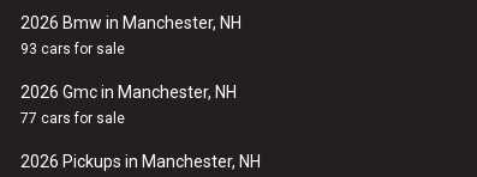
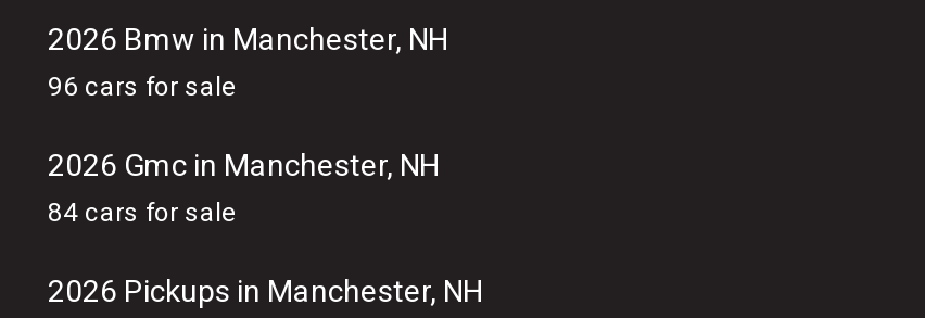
[20,41,125,57] 93 cars for sale -> [48,72,237,102] 96 cars for sale
[20,110,125,127] 77 cars for sale -> [48,198,237,228] 84 cars for sale

